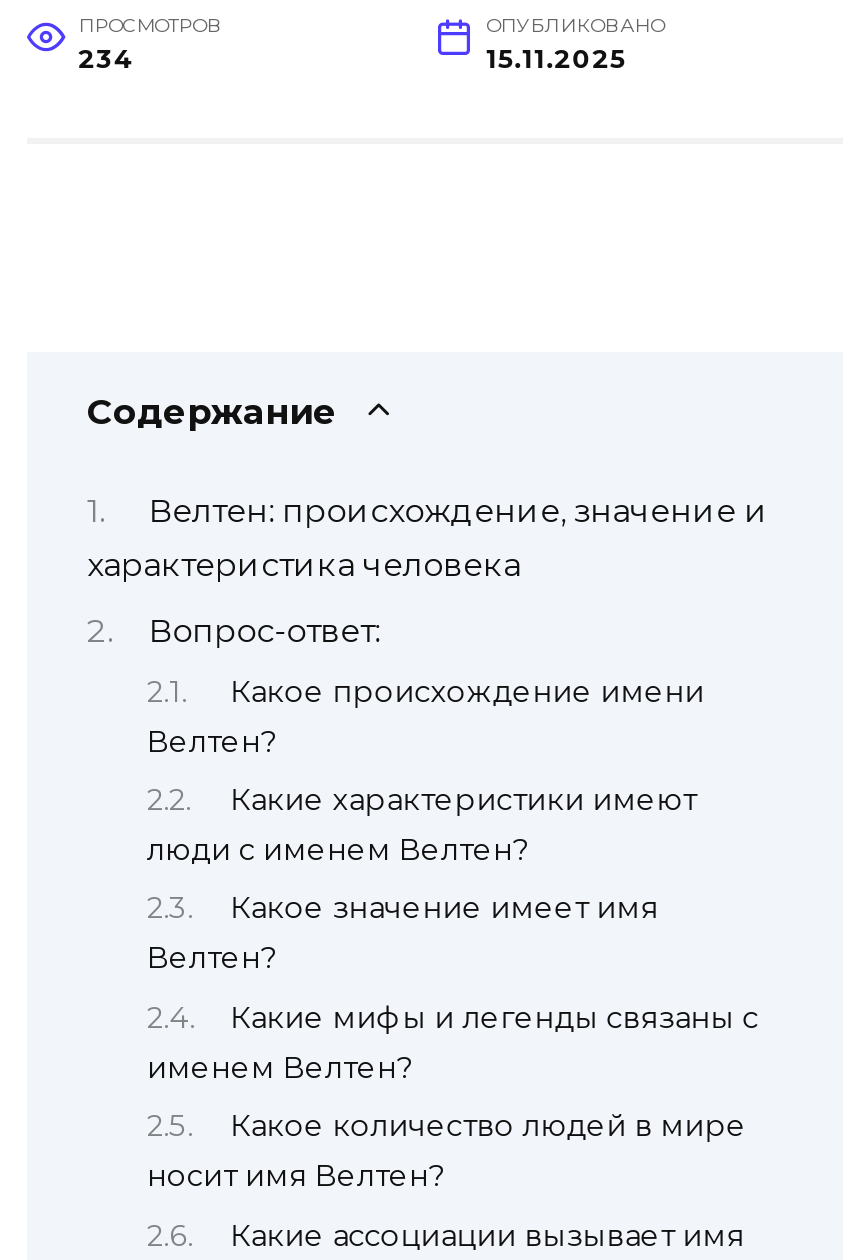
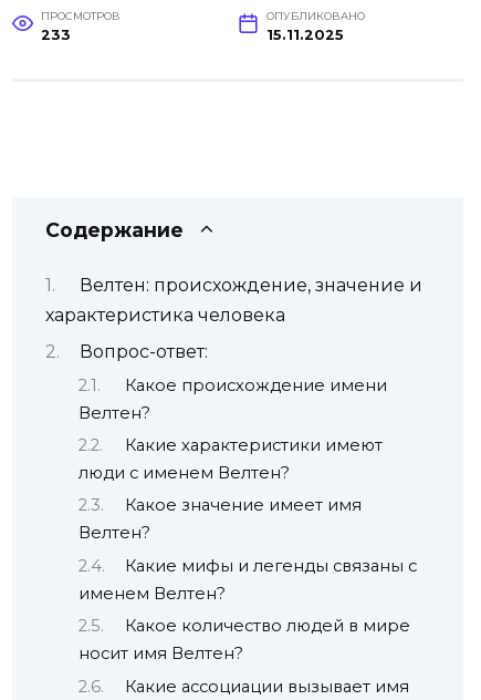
[78,45,134,75] 234 -> [40,27,70,44] 233

